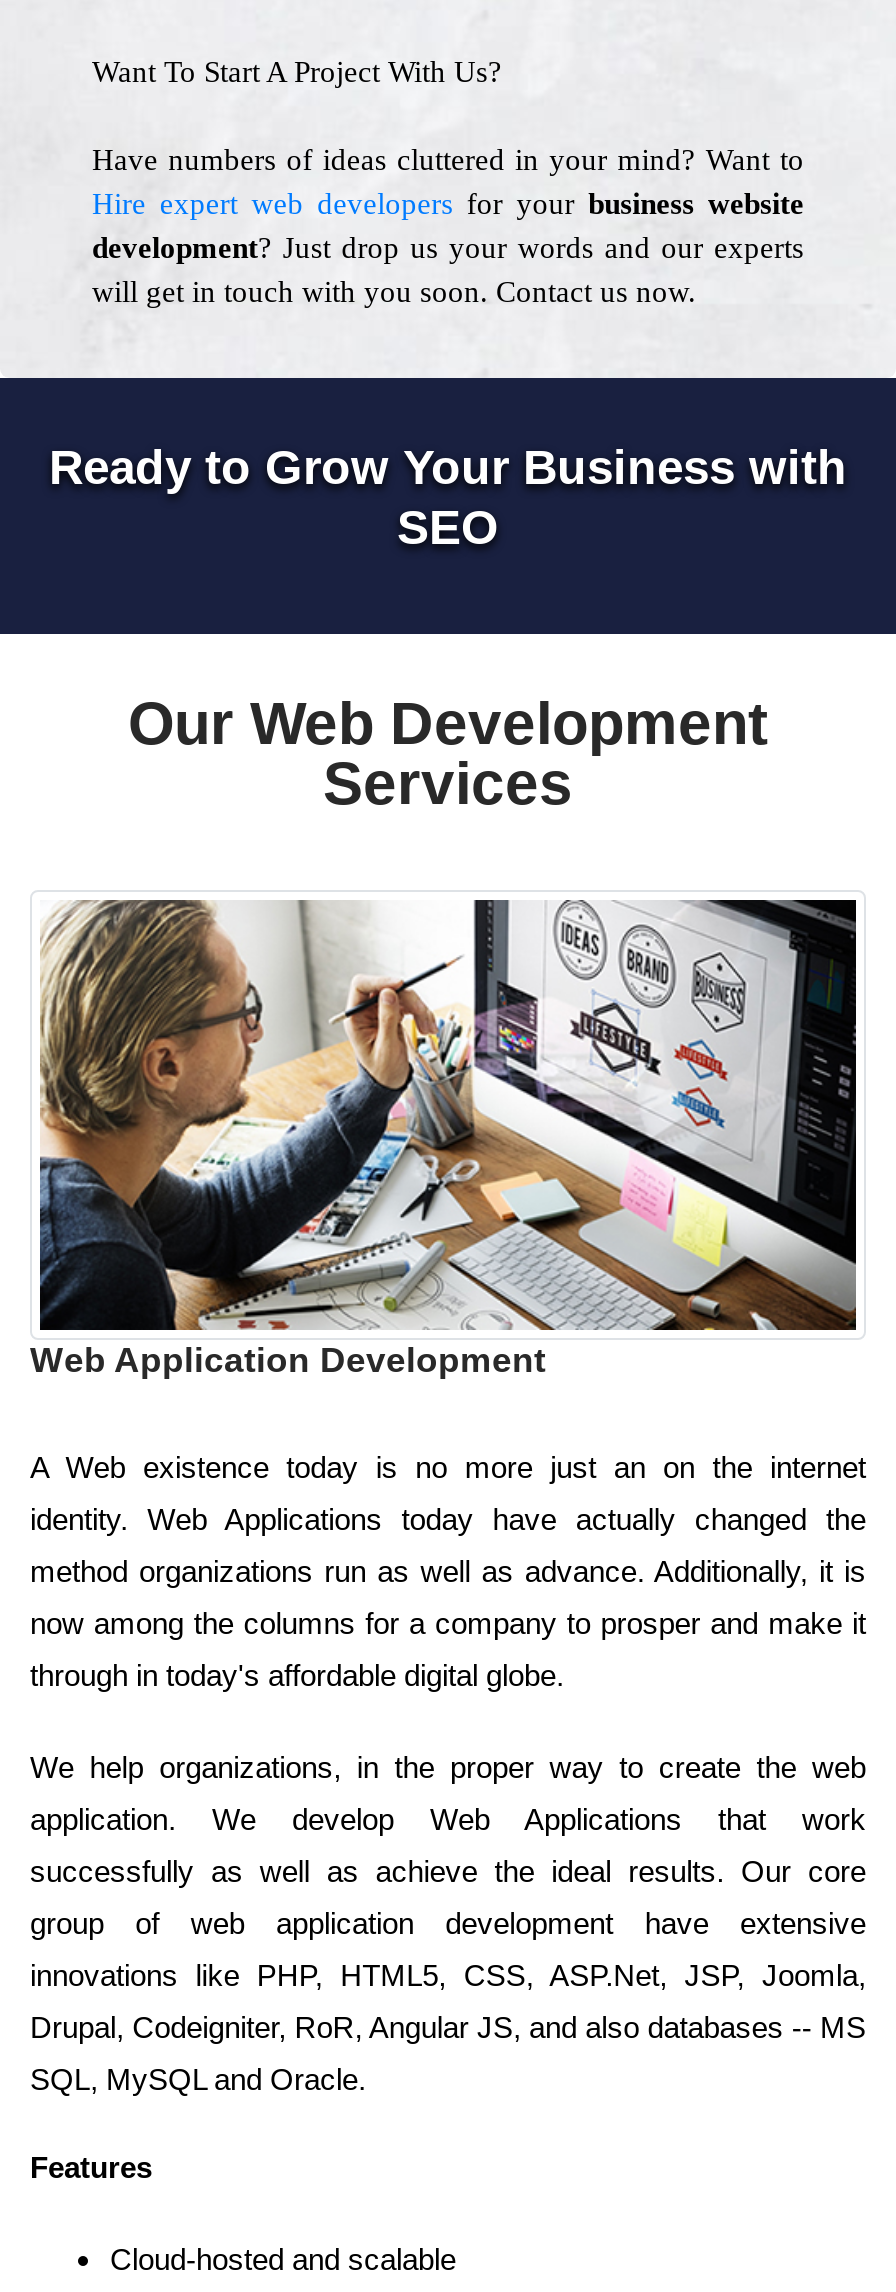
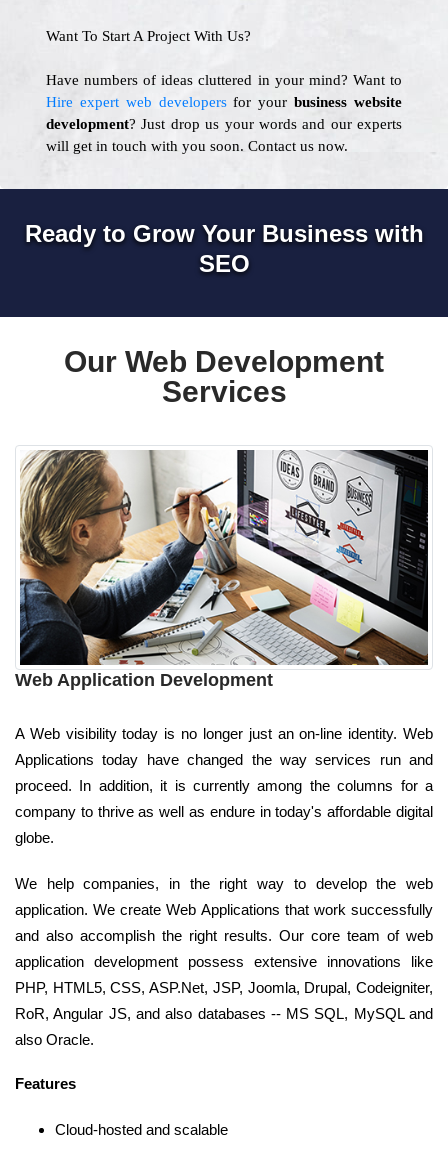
[30,1449,866,1483] A Web existence today is no more just an on the internet -> [15,725,433,742] A Web visibility today is no longer just an on-line identity. Web
[30,1501,866,1535] identity. Web Applications today have actually changed the -> [15,751,433,768] Applications today have changed the way services run and
[30,1553,866,1587] method organizations run as well as advance. Additionally, it is -> [15,777,433,794] proceed. In addition, it is currently among the columns for a
[30,1605,866,1639] now among the columns for a company to prosper and make it -> [15,803,433,820] company to thrive as well as endure in today's affordable digital
[30,1657,564,1691] through in today's affordable digital globe. -> [15,829,54,846] globe.
[30,1749,866,1783] We help organizations, in the proper way to create the web -> [15,875,433,892] We help companies, in the right way to develop the web
[30,1801,866,1835] application. We develop Web Applications that work -> [15,901,433,918] application. We create Web Applications that work successfully
[30,1853,866,1887] successfully as well as achieve the ideal results. Our core -> [15,927,433,944] and also accomplish the right results. Our core team of web
[30,1905,866,1939] group of web application development have extensive -> [15,953,433,970] application development possess extensive innovations like
[30,1957,866,1991] innovations like PHP, HTML5, CSS, ASP.Net, JSP, Joomla, -> [15,979,433,996] PHP, HTML5, CSS, ASP.Net, JSP, Joomla, Drupal, Codeigniter,
[30,2009,866,2043] Drupal, Codeigniter, RoR, Angular JS, and also databases -- MS -> [15,1005,433,1022] RoR, Angular JS, and also databases -- MS SQL, MySQL and
[30,2061,366,2095] SQL, MySQL and Oracle. -> [15,1031,94,1048] also Oracle.

